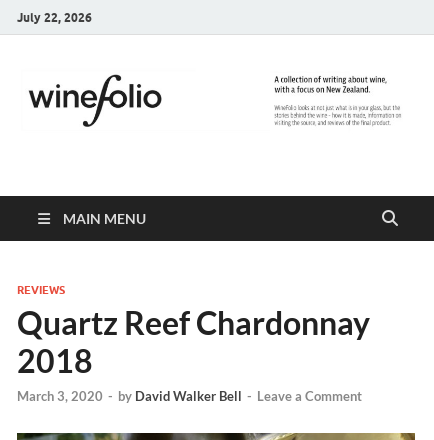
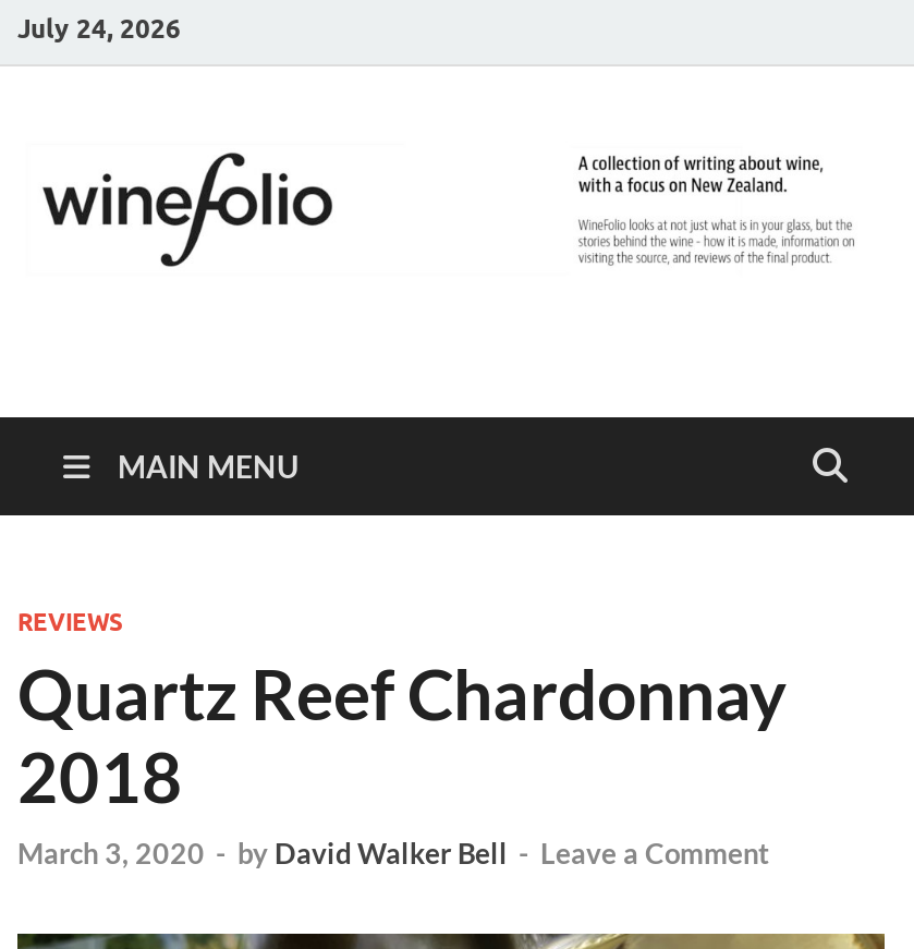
[17,9,92,24] July 22, 2026 -> [17,11,181,44] July 24, 2026

